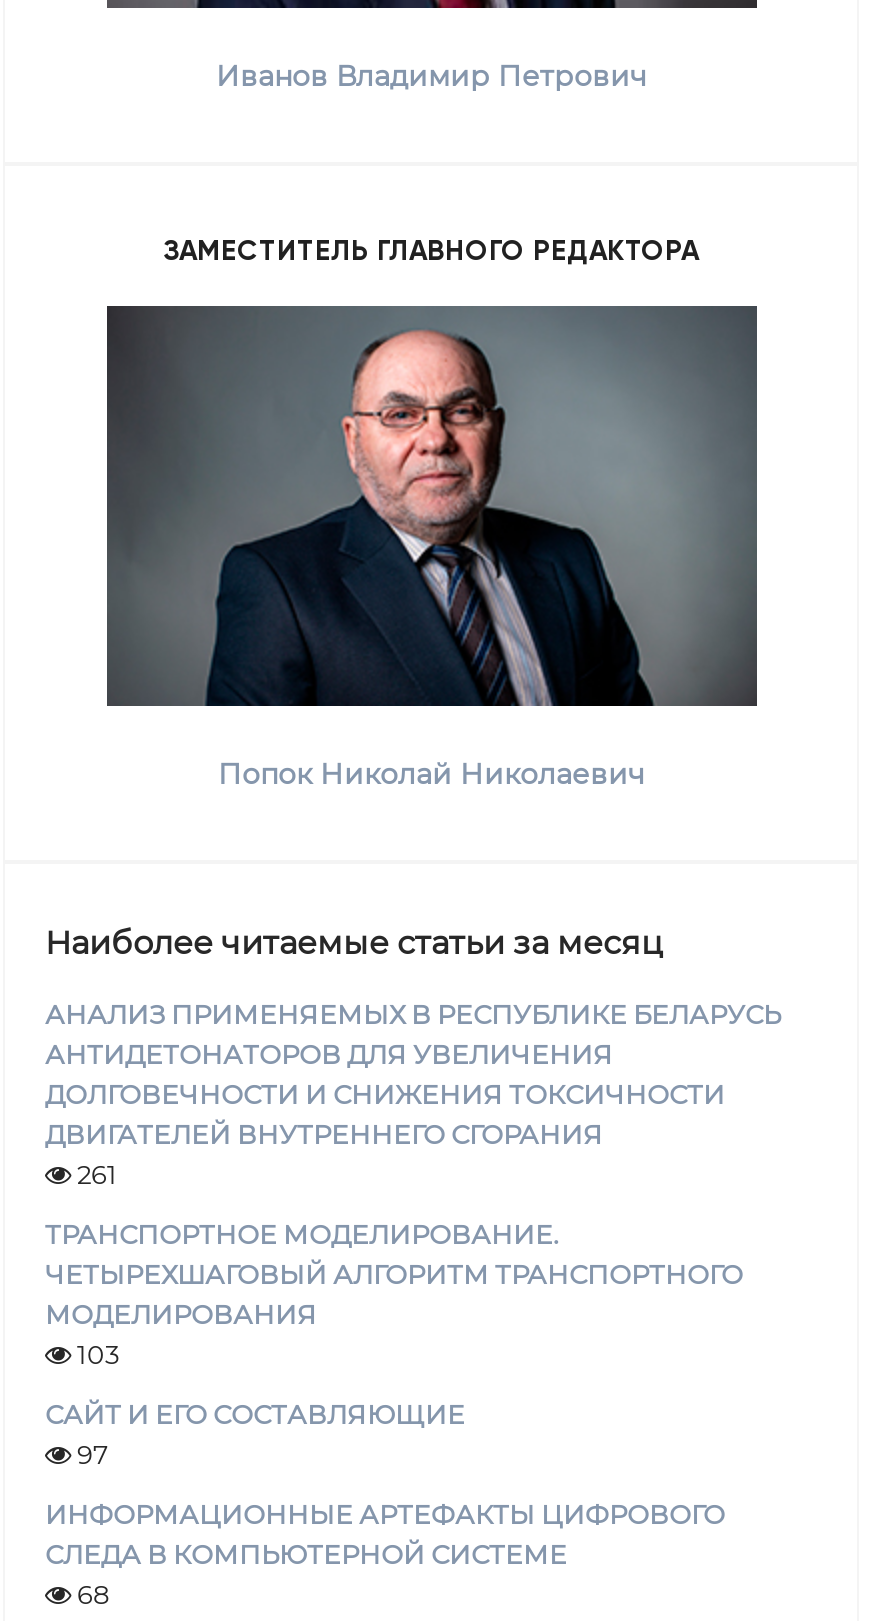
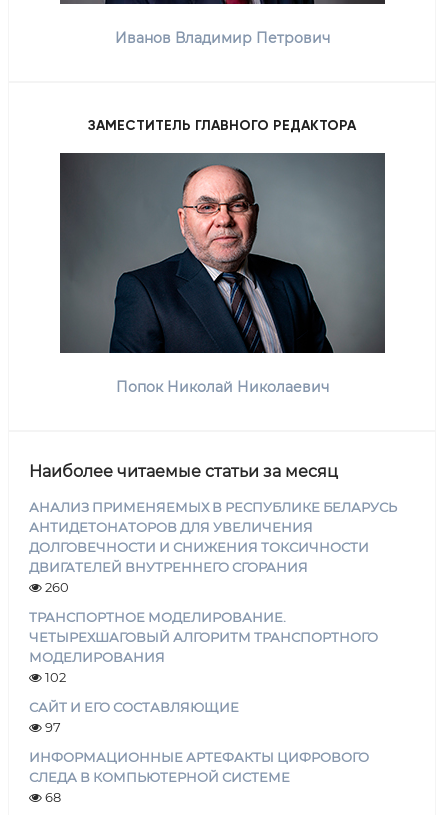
[71,1158,117,1190] 261 -> [42,579,69,595] 260
[71,1338,119,1370] 103 -> [42,669,66,685] 102

